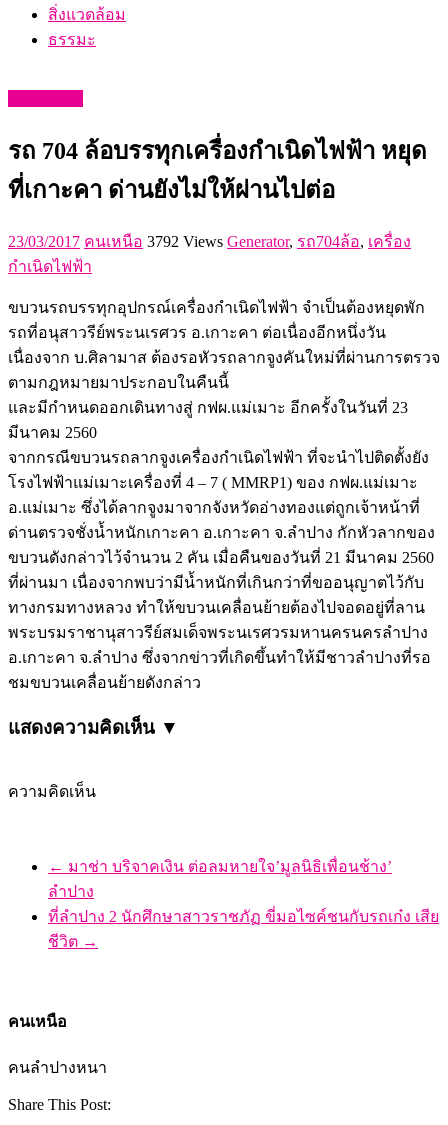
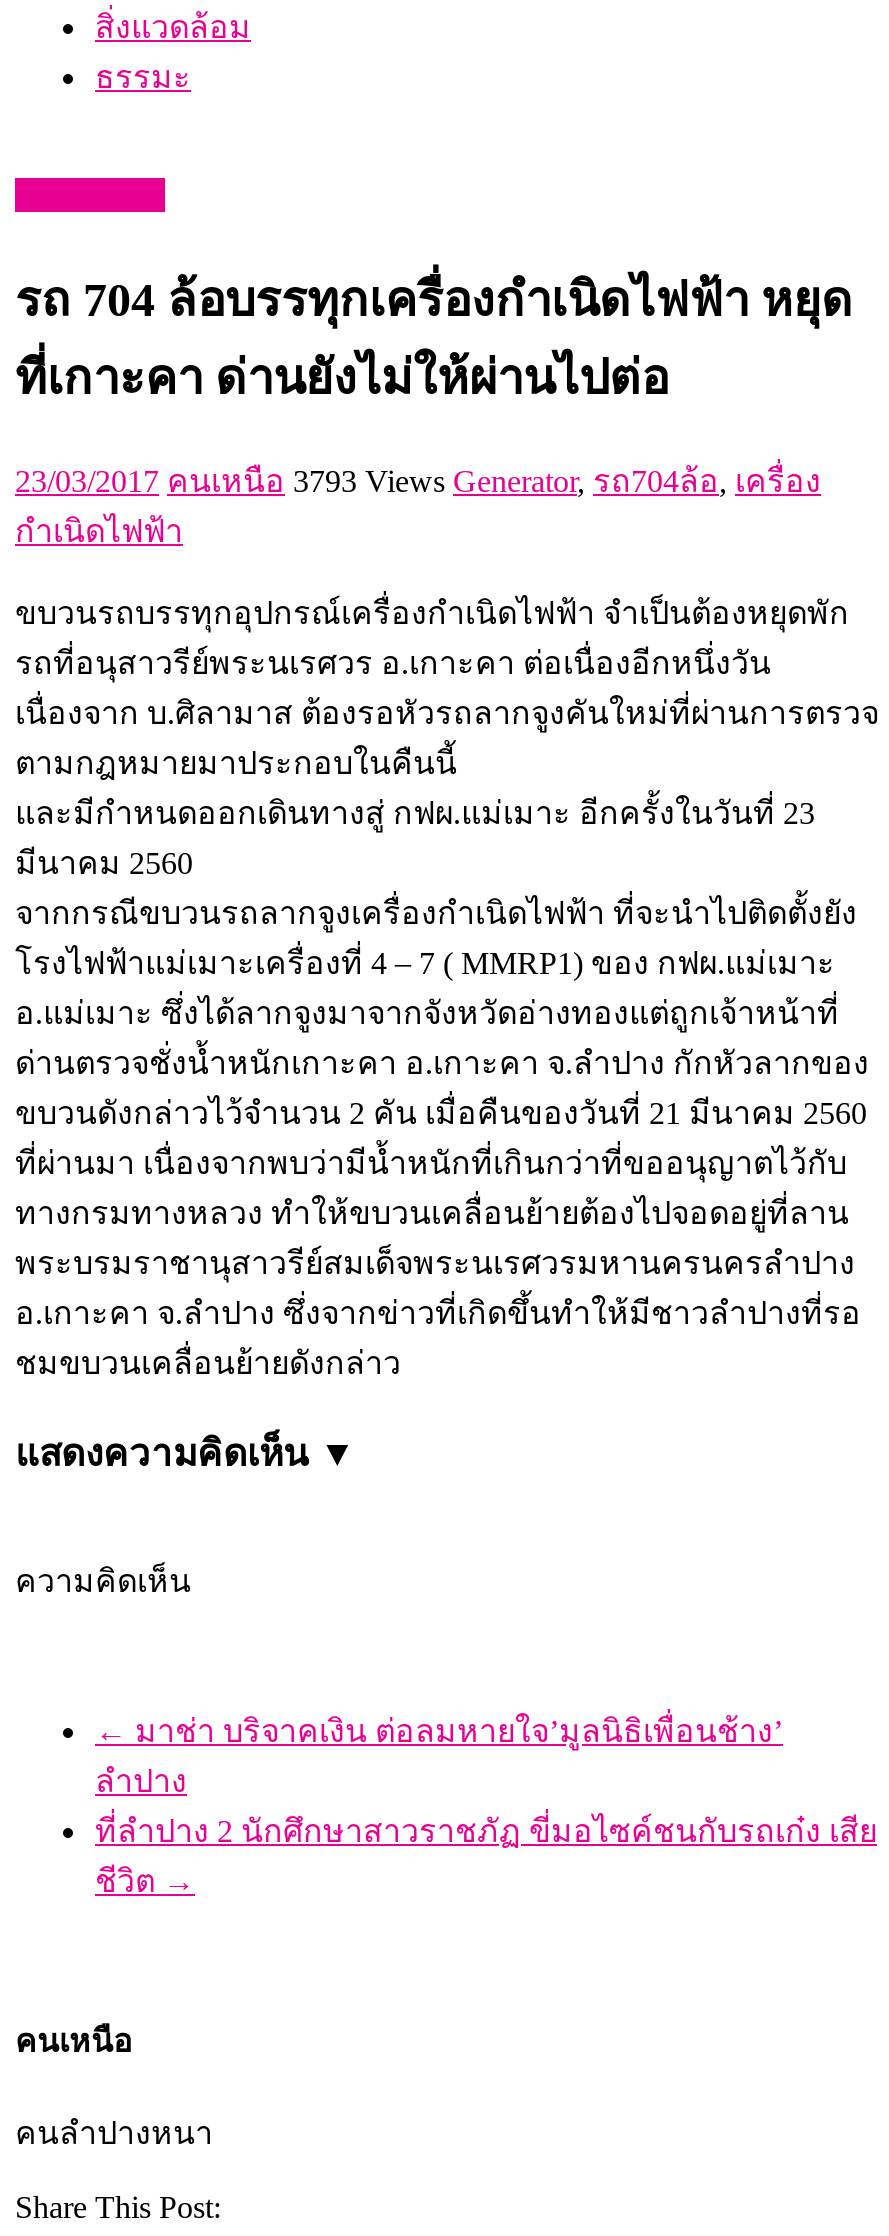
[8,232,411,249] 23/03/2017 คนเหนือ 3792 Views Generator,รถ704ล้อ,เครื่อง -> [15,463,821,497] 23/03/2017 คนเหนือ 3793 Views Generator,รถ704ล้อ,เครื่อง

